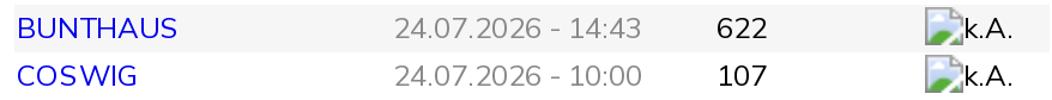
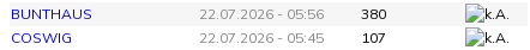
[393,9,642,45] 24.07.2026 - 14:43 -> [199,4,324,22] 22.07.2026 - 05:56
[717,9,767,45] 622 -> [361,4,386,22] 380
[393,56,642,92] 24.07.2026 - 10:00 -> [199,28,324,46] 22.07.2026 - 05:45

